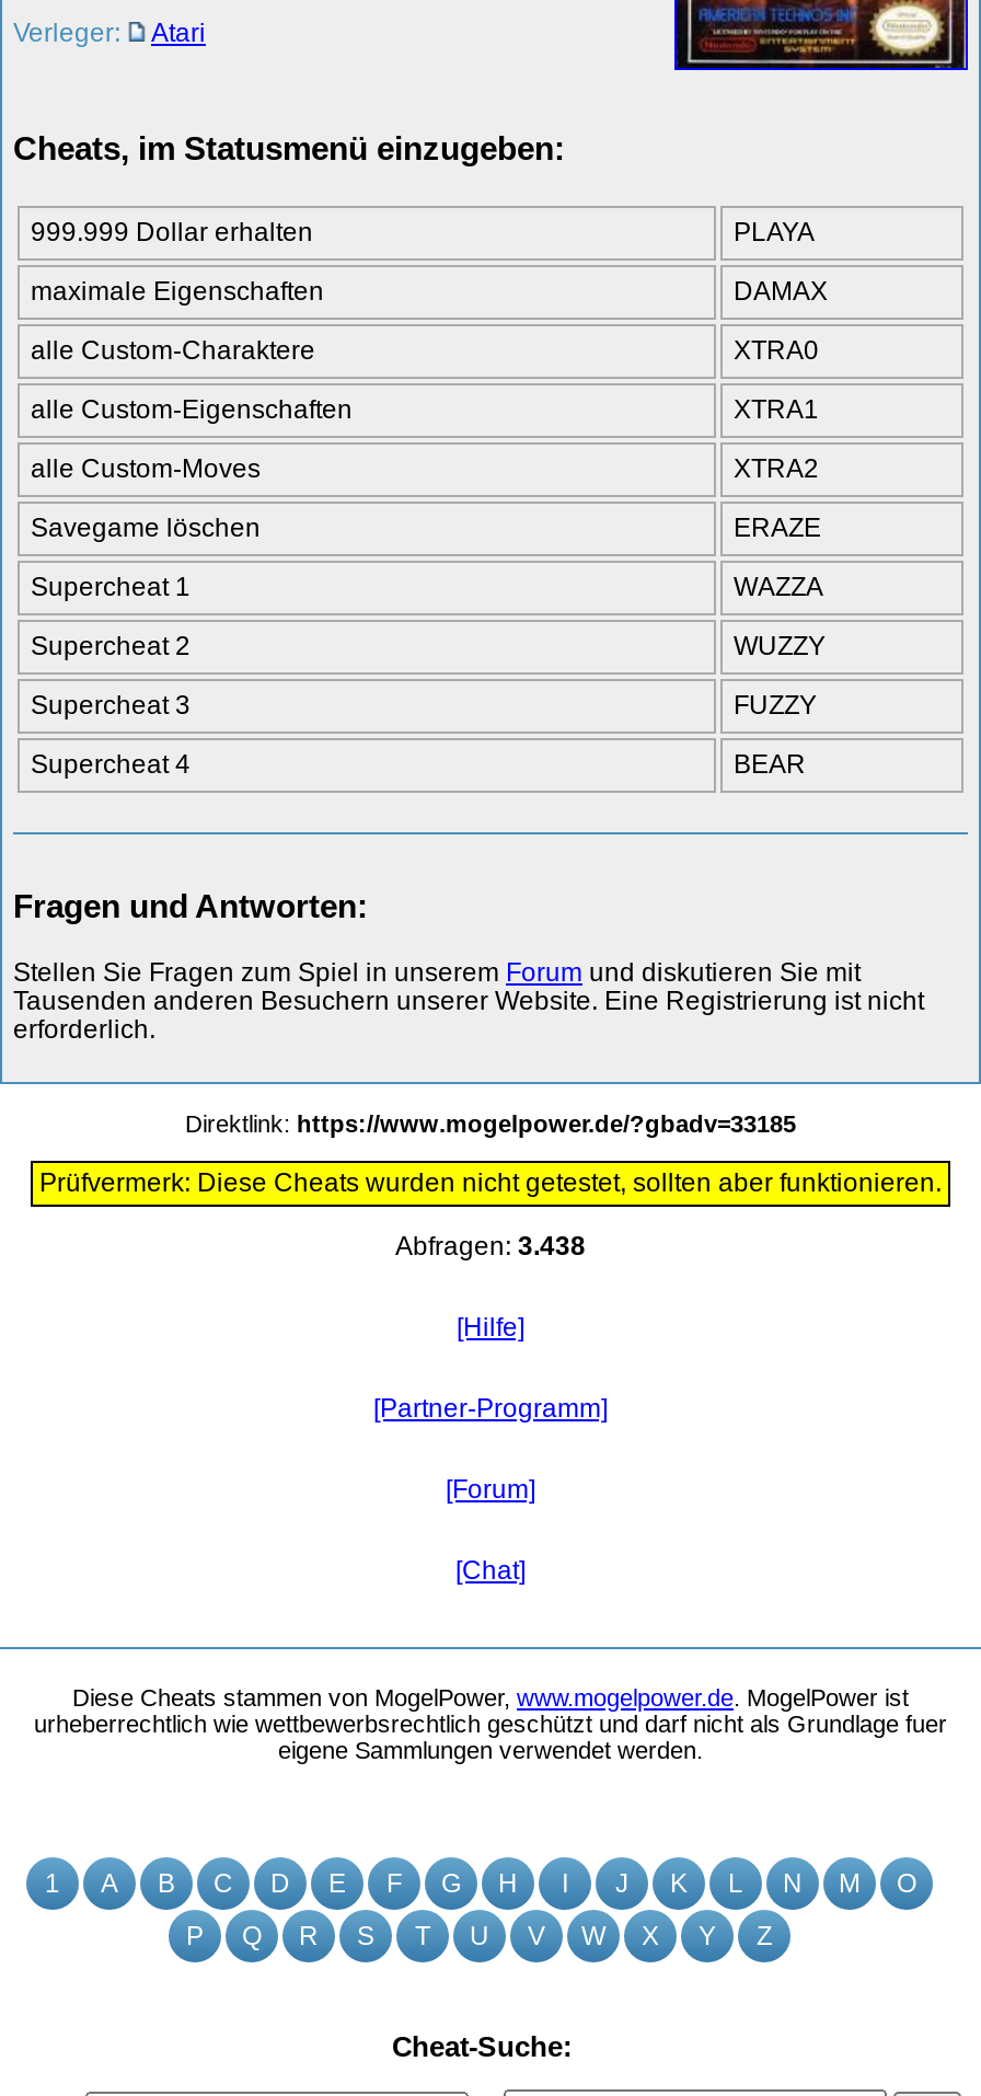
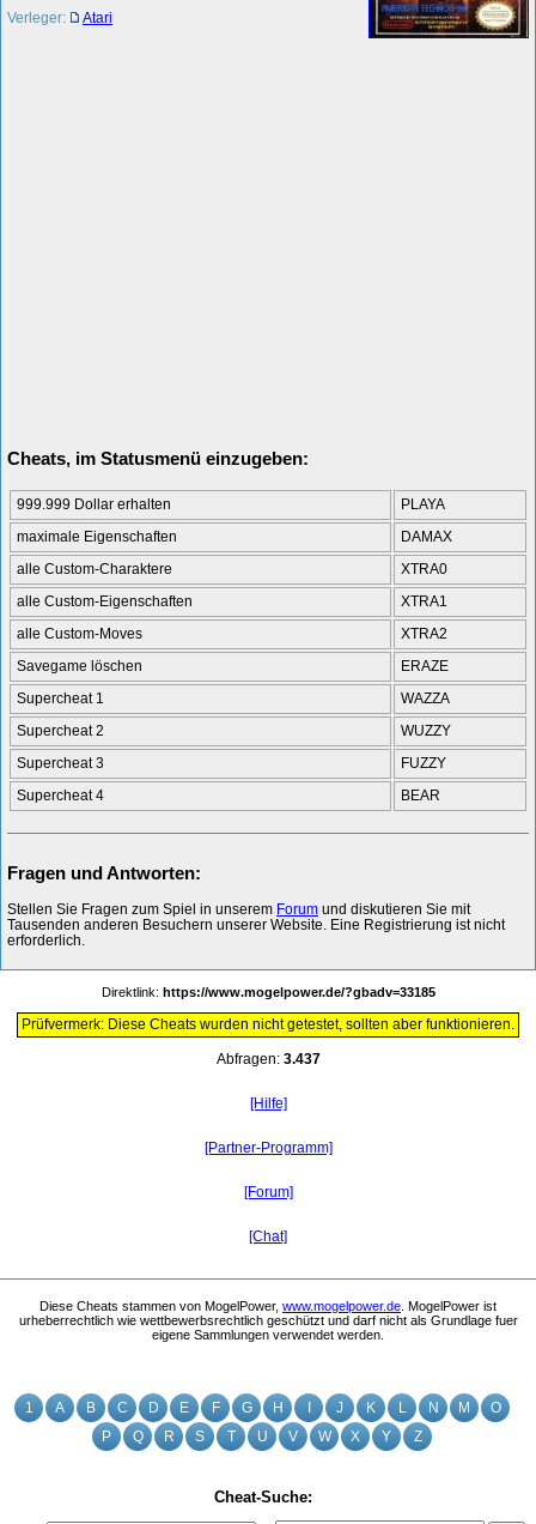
[395,1232,586,1262] Abfragen: 3.438 -> [216,1051,320,1068] Abfragen: 3.437

